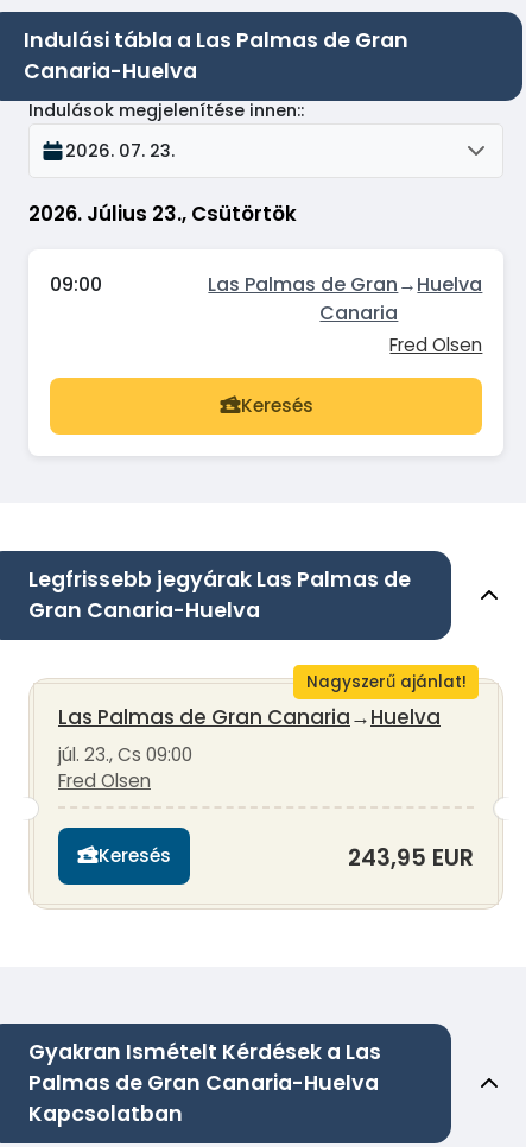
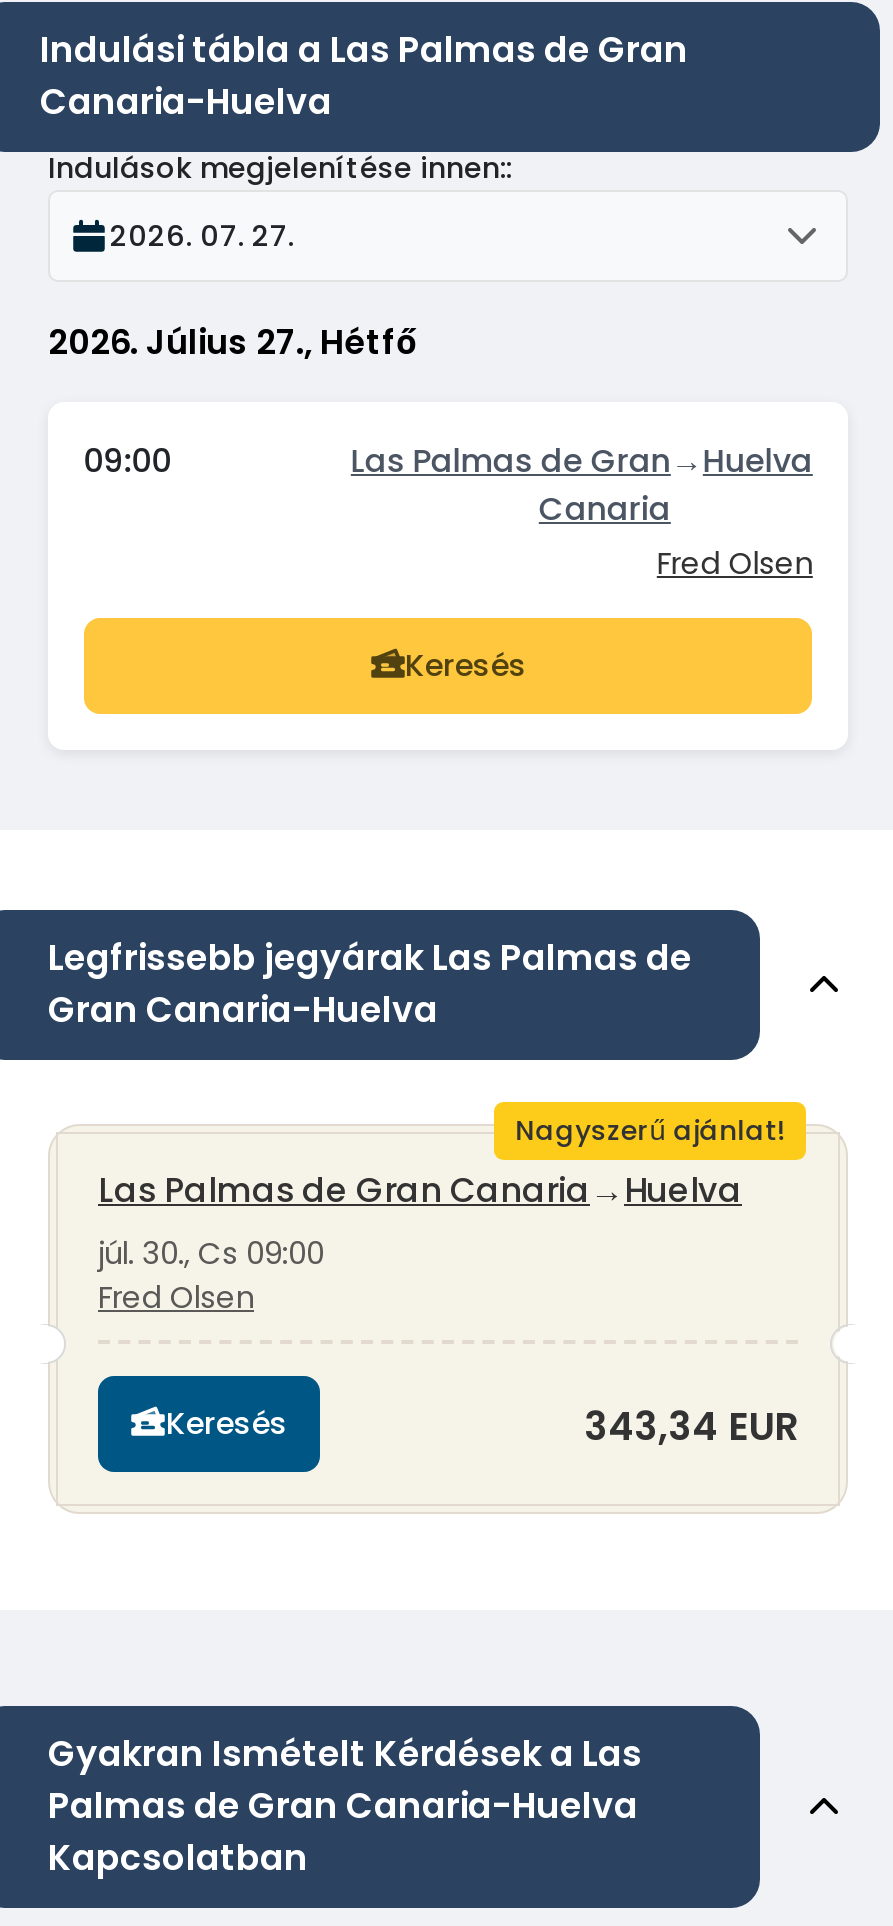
[65,139,175,163] 2026. 07. 23. -> [110,217,294,257] 2026. 07. 27.
[28,200,297,228] 2026. Július 23., Csütörtök -> [48,319,416,367] 2026. Július 27., Hétfő
[58,742,192,767] júl. 23., Cs 09:00 -> [98,1231,324,1273] júl. 30., Cs 09:00
[348,841,474,874] 243,95 EUR -> [584,1399,798,1453] 343,34 EUR

